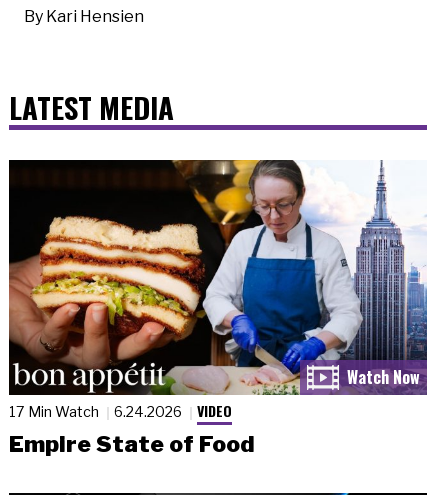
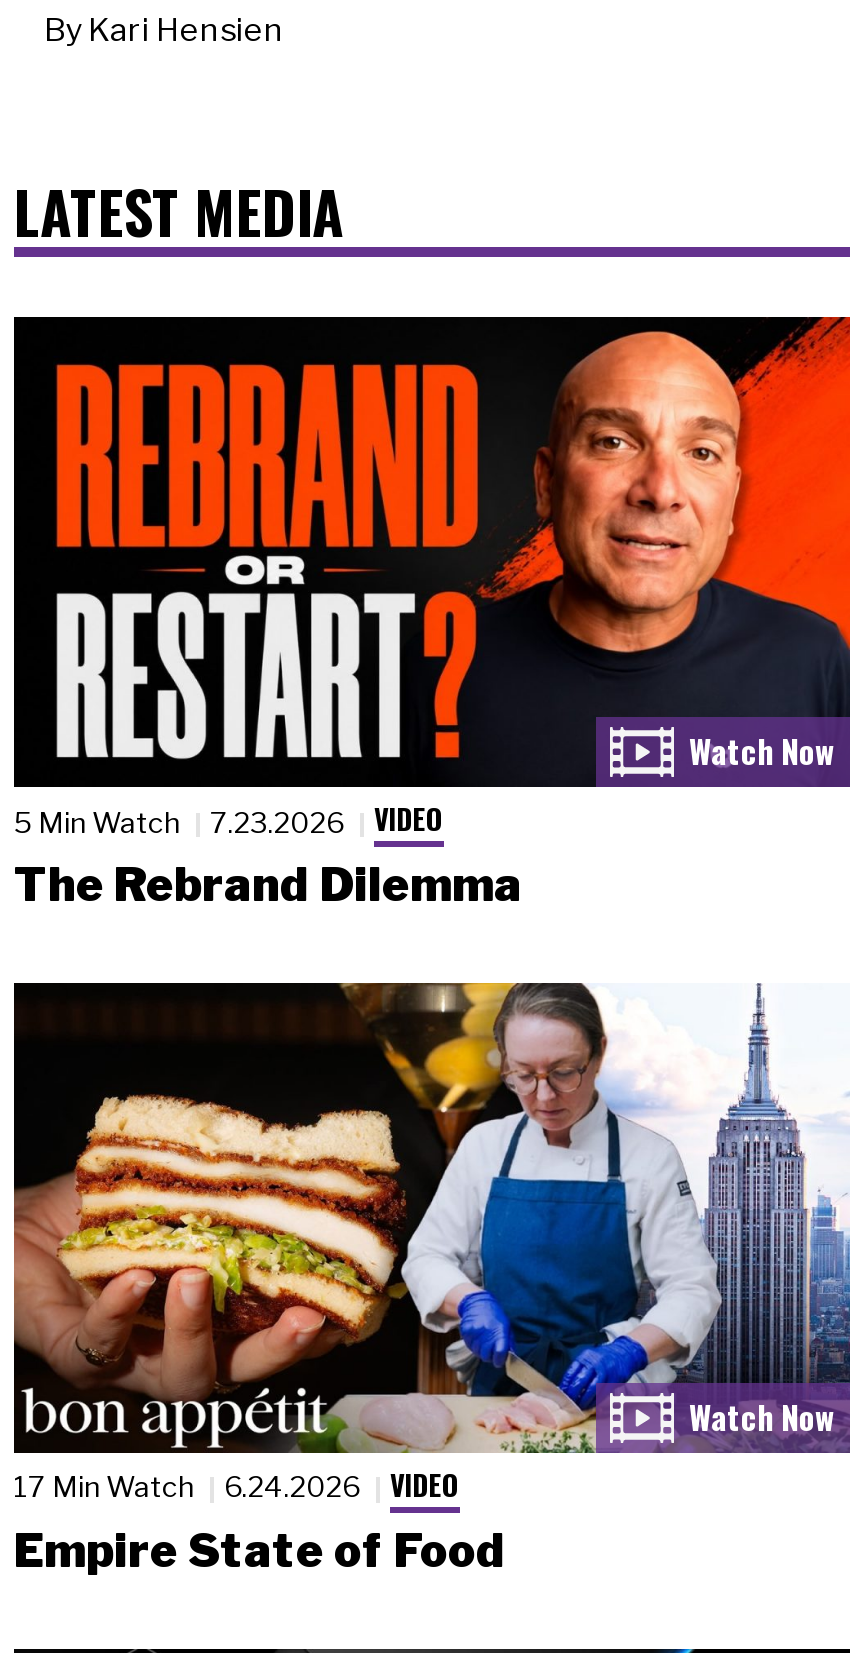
none -> [12,315,852,913] [image] | 5 Min Watch | 7.23.2026 | VIDEO | The Rebrand Dilemma

